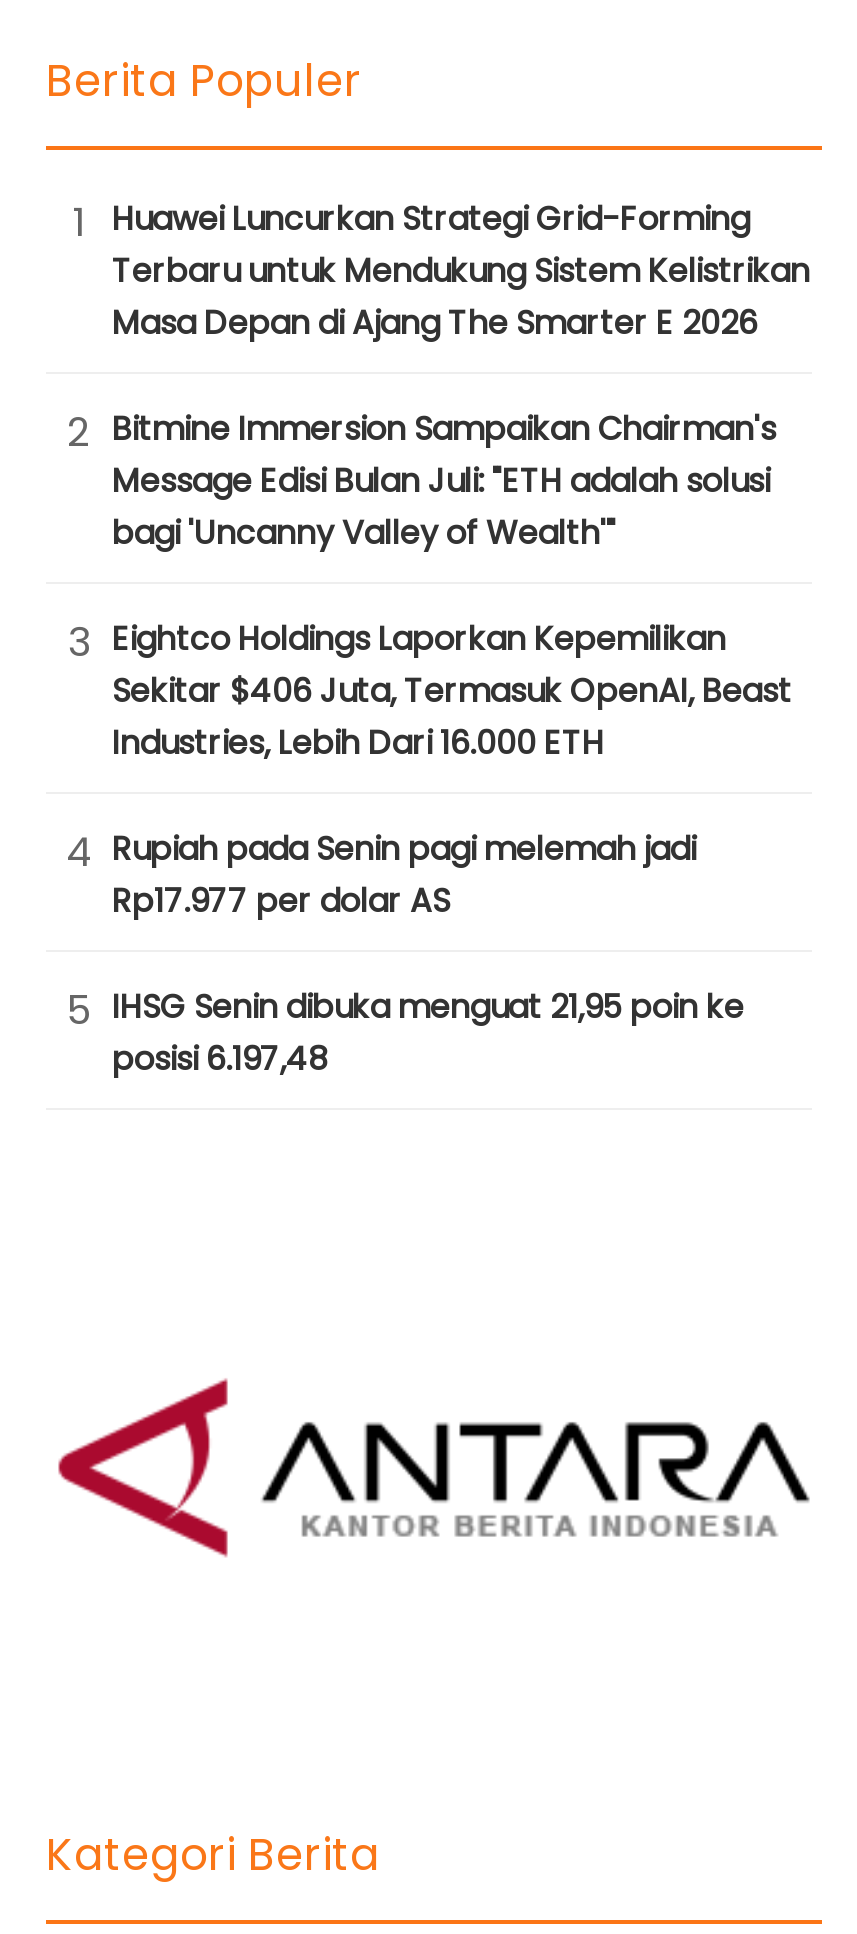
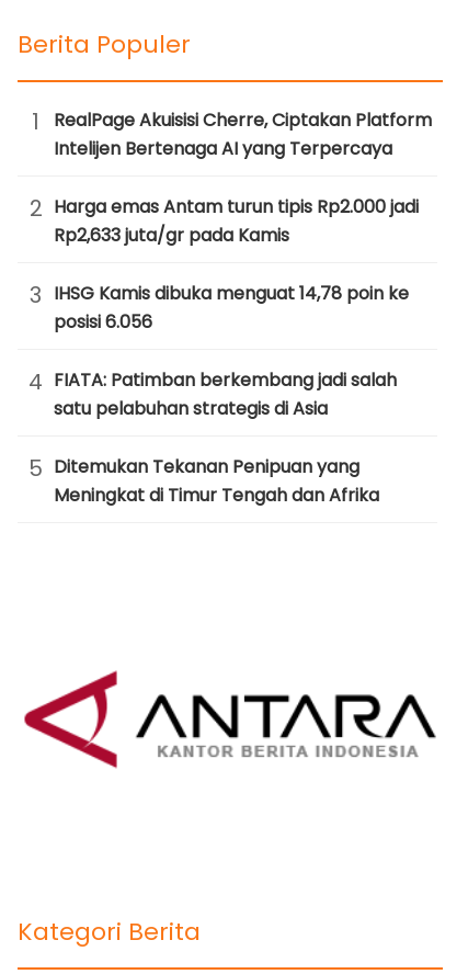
[72,193,810,345] 1 Huawei Luncurkan Strategi Grid-Forming | Terbaru untuk Mendukung Sistem Kelistrikan | Masa Depan di Ajang The Smarter E 2026 -> [32,106,432,161] 1 RealPage Akuisisi Cherre, Ciptakan Platform | Intelijen Bertenaga AI yang Terpercaya
[67,403,776,555] 2 Bitmine Immersion Sampaikan Chairman's | Message Edisi Bulan Juli: "ETH adalah solusi | bagi 'Uncanny Valley of Wealth'" -> [29,193,419,248] 2 Harga emas Antam turun tipis Rp2.000 jadi | Rp2,633 juta/gr pada Kamis
[68,613,792,765] 3 Eightco Holdings Laporkan Kepemilikan | Sekitar $406 Juta, Termasuk OpenAI, Beast | Industries, Lebih Dari 16.000 ETH -> [30,279,409,334] 3 IHSG Kamis dibuka menguat 14,78 poin ke | posisi 6.056
[66,823,696,923] 4 Rupiah pada Senin pagi melemah jadi | Rp17.977 per dolar AS -> [28,366,397,421] 4 FIATA: Patimban berkembang jadi salah | satu pelabuhan strategis di Asia
[66,981,744,1081] 5 IHSG Senin dibuka menguat 21,95 poin ke | posisi 6.197,48 -> [28,453,379,508] 5 Ditemukan Tekanan Penipuan yang | Meningkat di Timur Tengah dan Afrika

